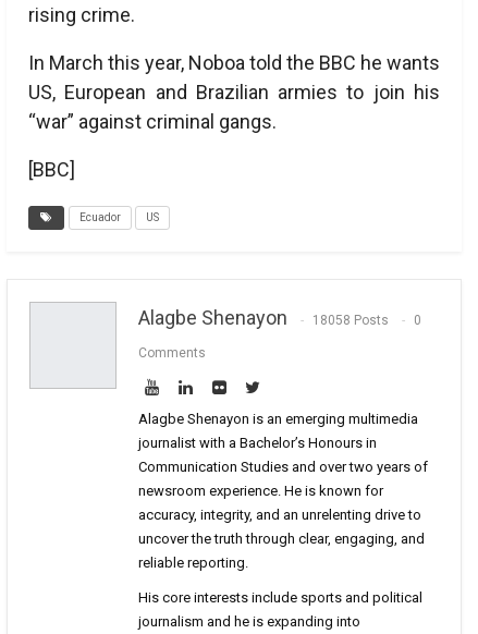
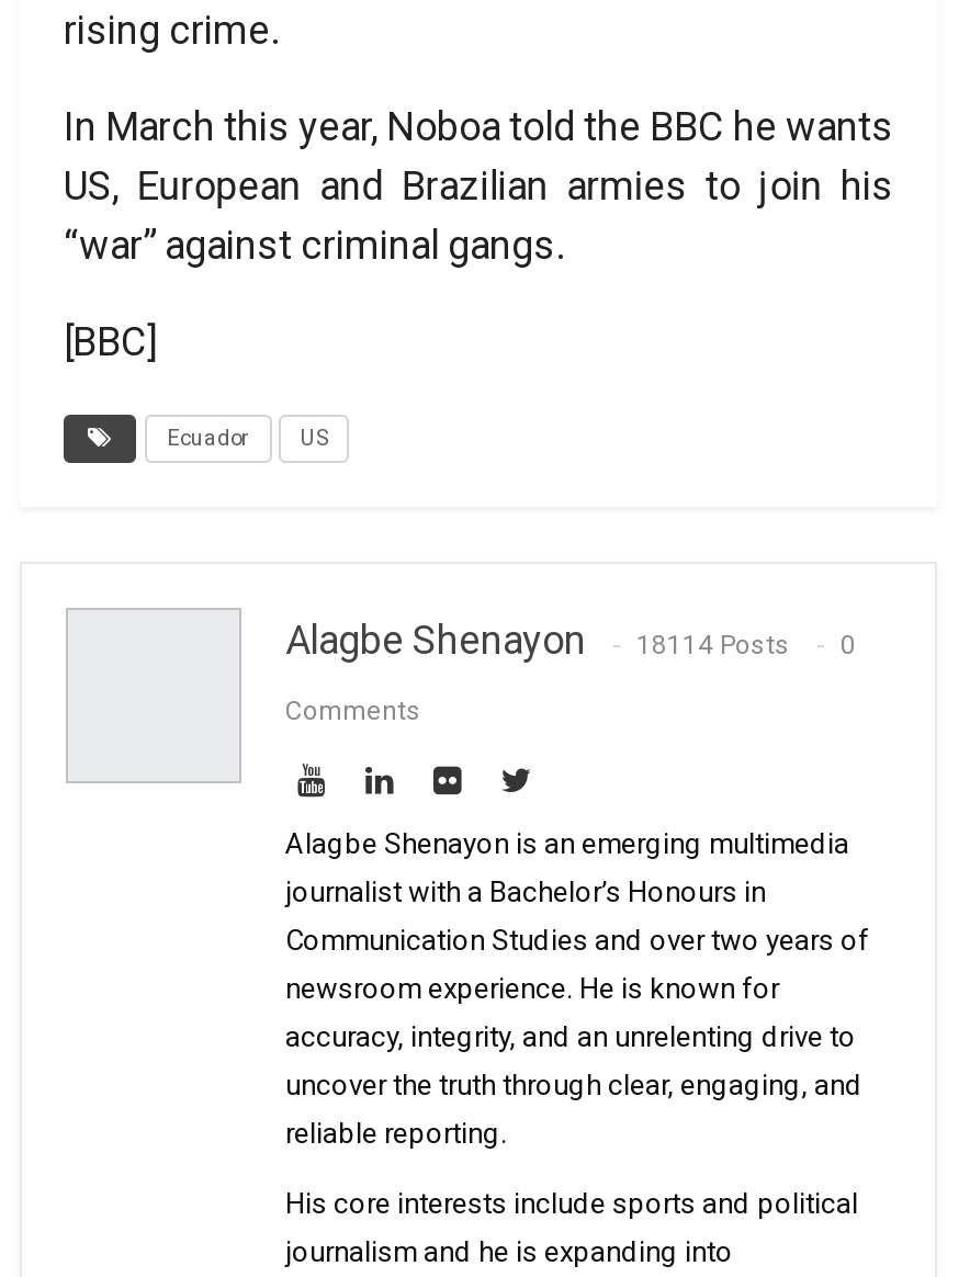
[138,307,421,330] Alagbe Shenayon 18058 Posts 0 -> [285,618,856,664] Alagbe Shenayon 18114 Posts 0

